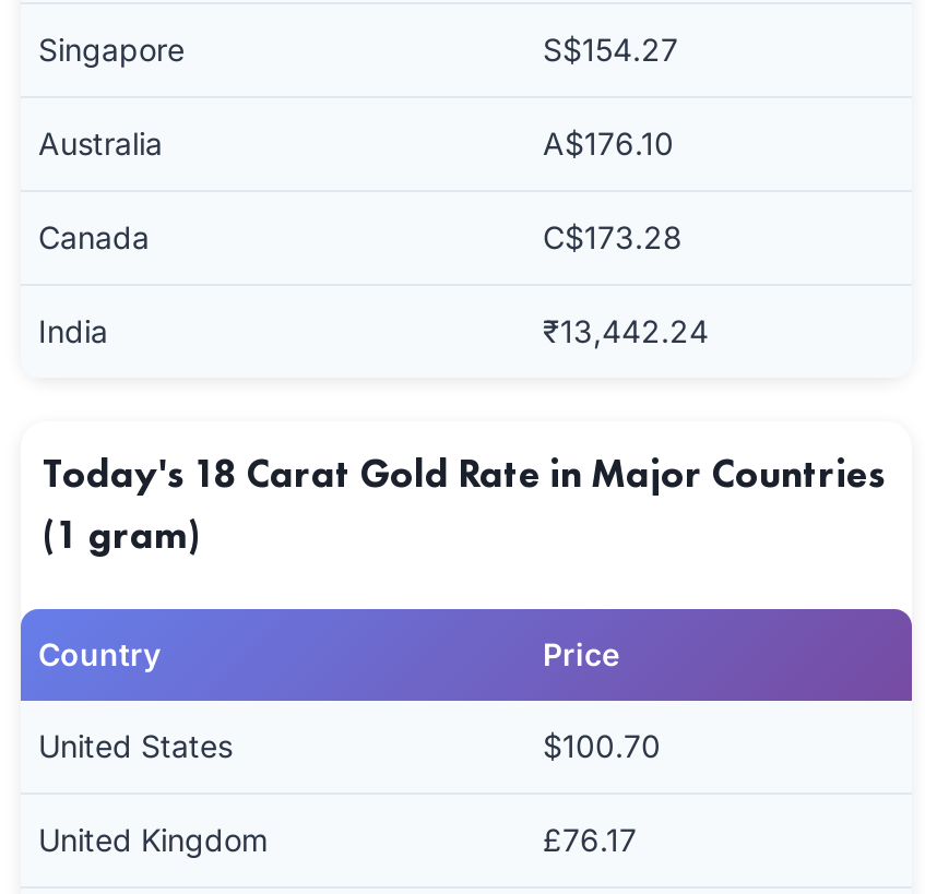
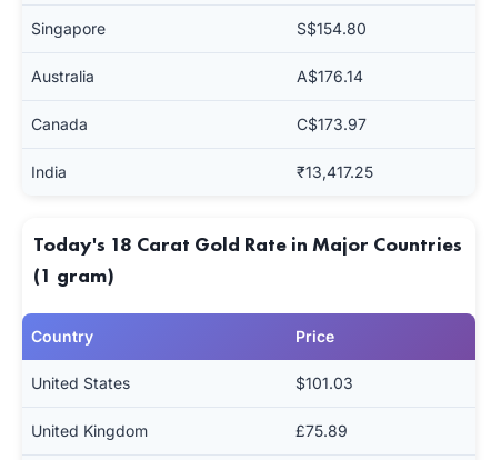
[543,31,678,68] S$154.27 -> [297,19,367,38] S$154.80
[543,124,674,162] A$176.10 -> [297,67,363,86] A$176.14
[543,218,683,255] C$173.28 -> [297,114,367,133] C$173.97
[543,312,709,349] ₹13,442.24 -> [297,162,373,181] ₹13,417.25
[543,727,661,764] $100.70 -> [295,373,353,392] $101.03
[543,821,637,858] £76.17 -> [295,421,348,440] £75.89

